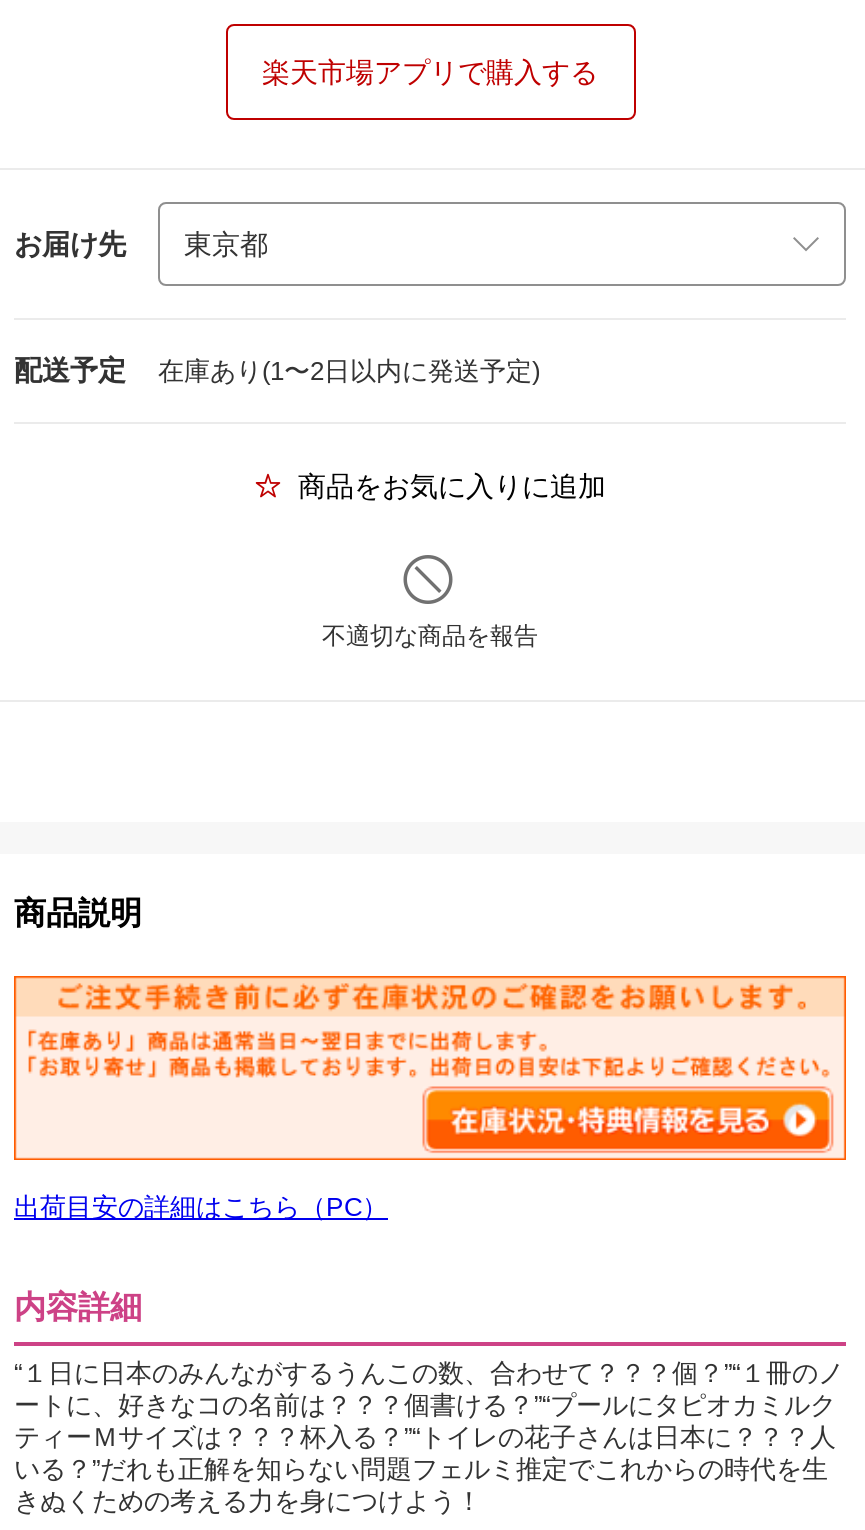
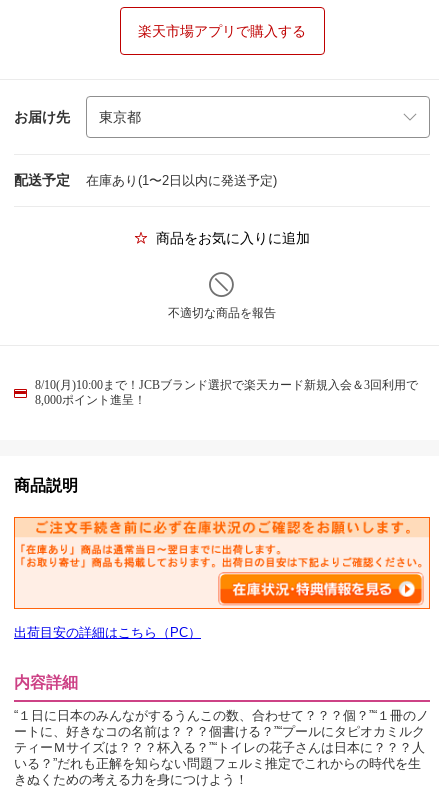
none -> [35,378,418,407] 8/10(月)10:00まで！JCBブランド選択で楽天カード新規入会＆3回利用で | 8,000ポイント進呈！

